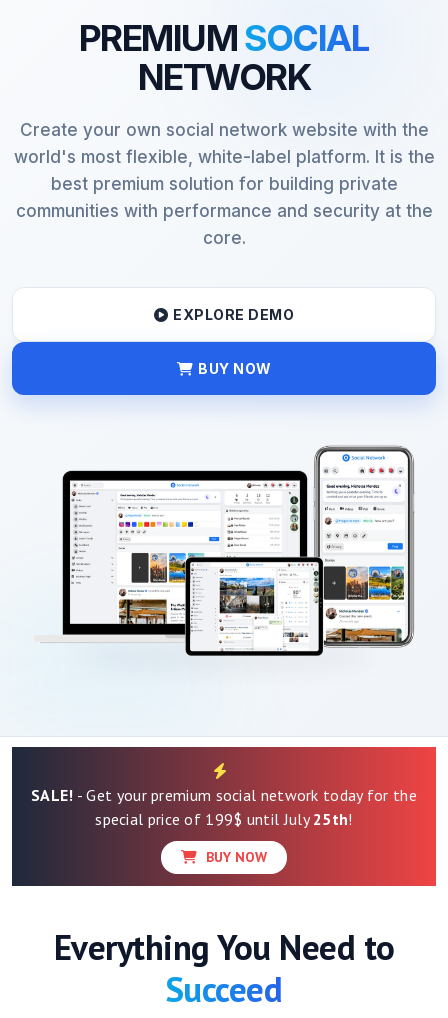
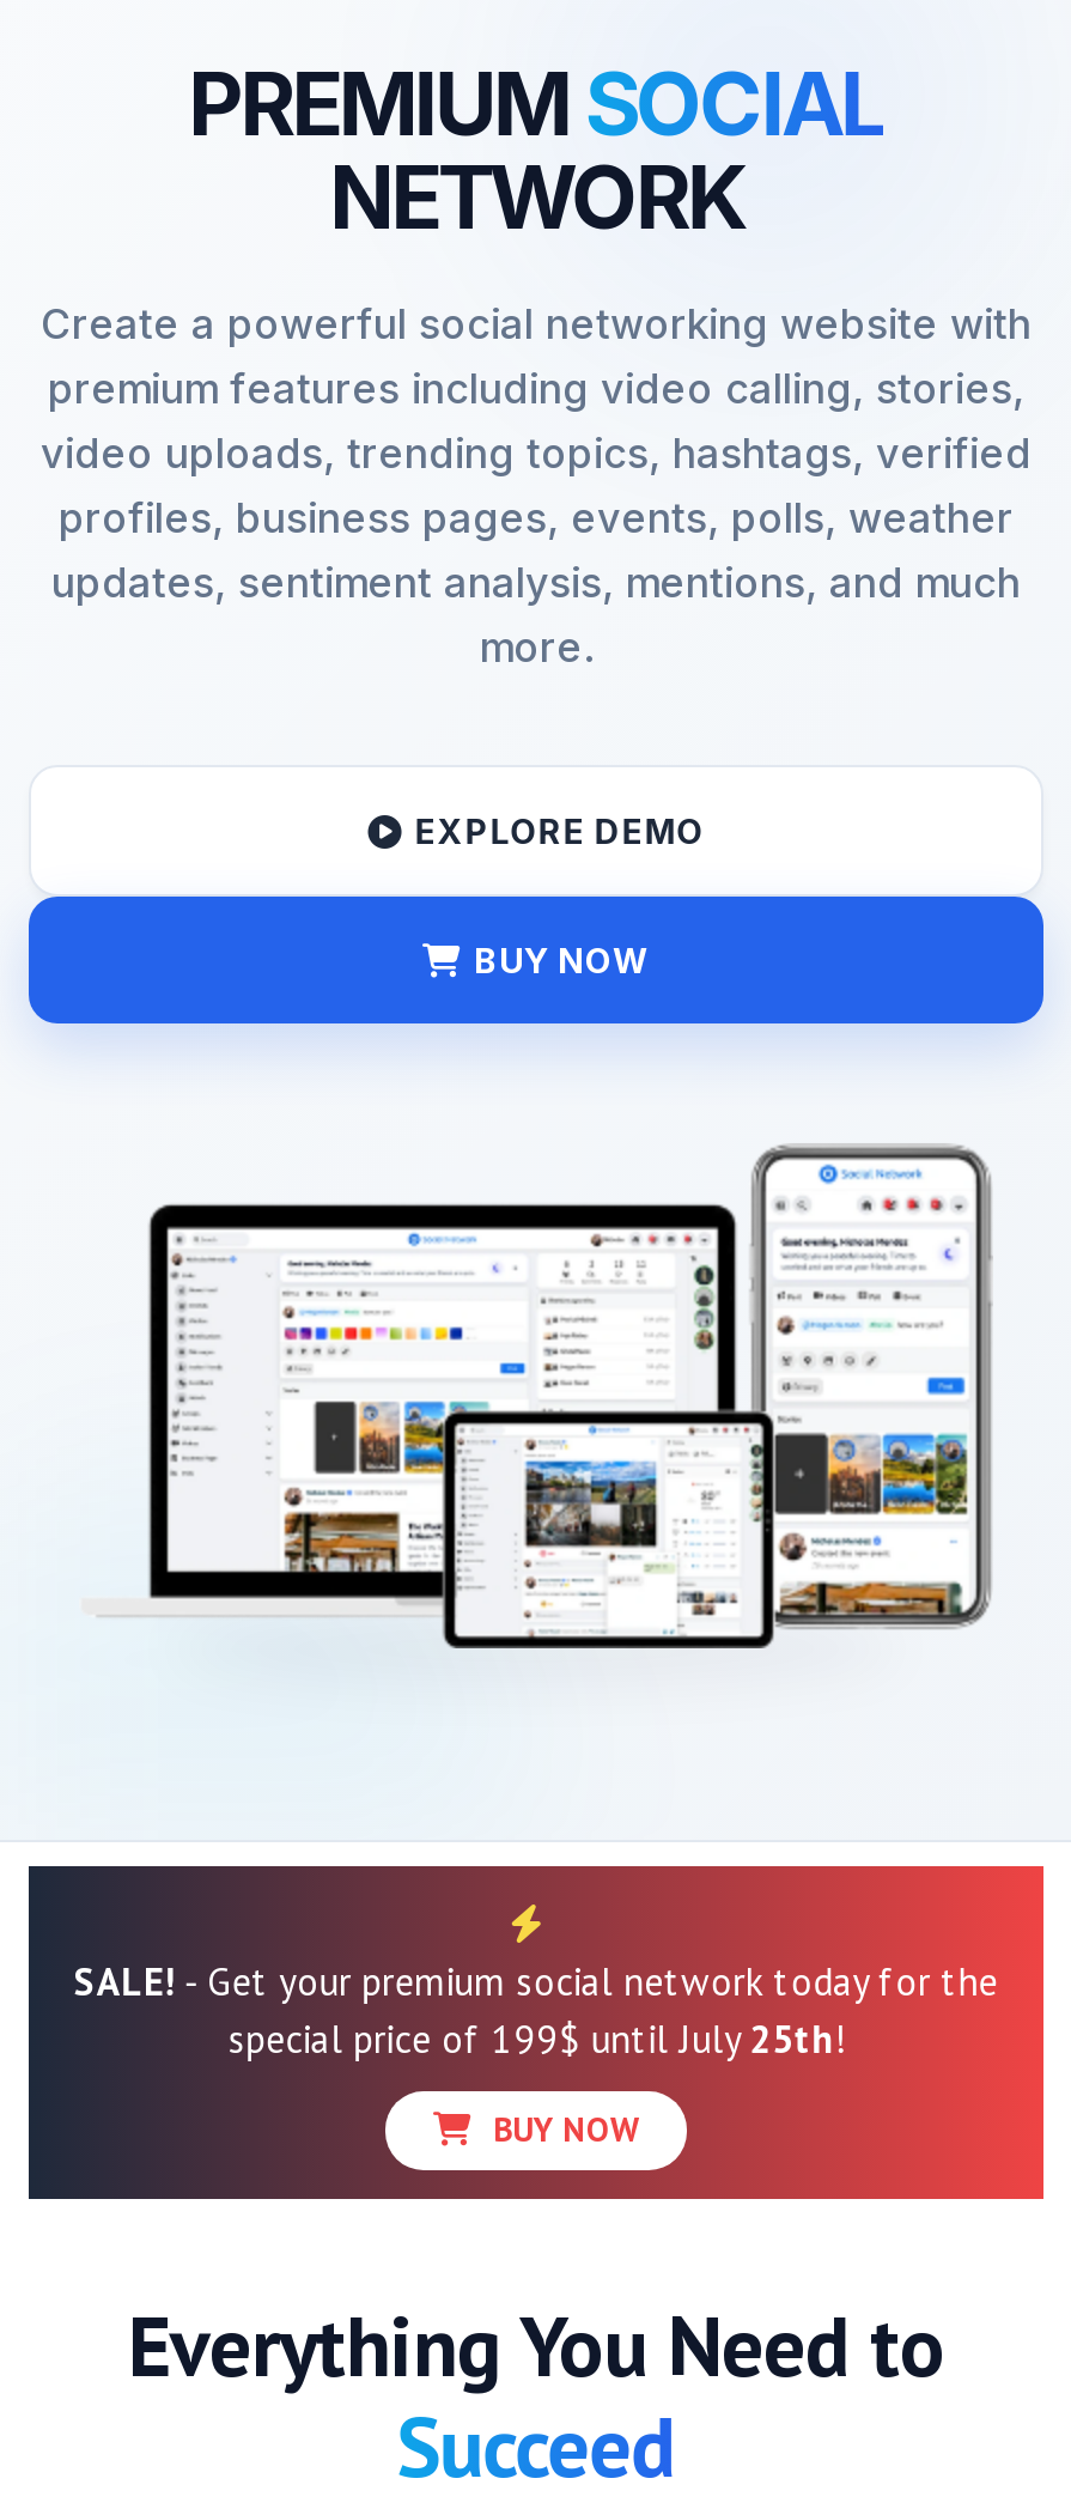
[13,120,434,248] Create your own social network website with the | world's most flexible, white-label platform. It is the | best premium solution for building private | communities with performance and security at the | core. -> [41,300,1032,672] Create a powerful social networking website with | premium features including video calling, stories, | video uploads, trending topics, hashtags, verified | profiles, business pages, events, polls, weather | updates, sentiment analysis, mentions, and much | more.

